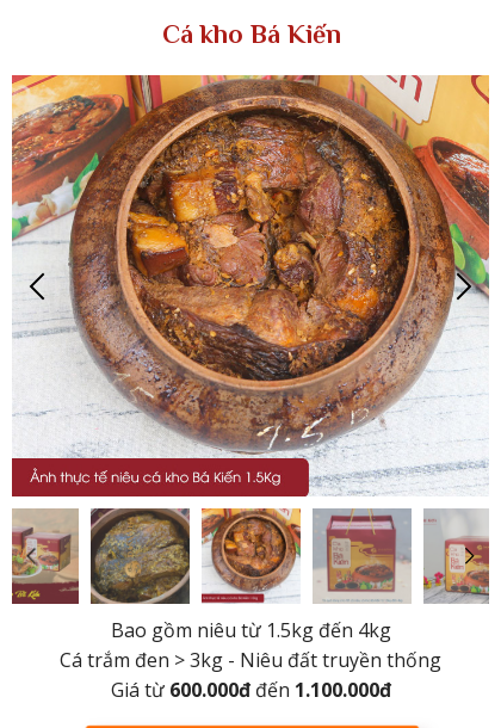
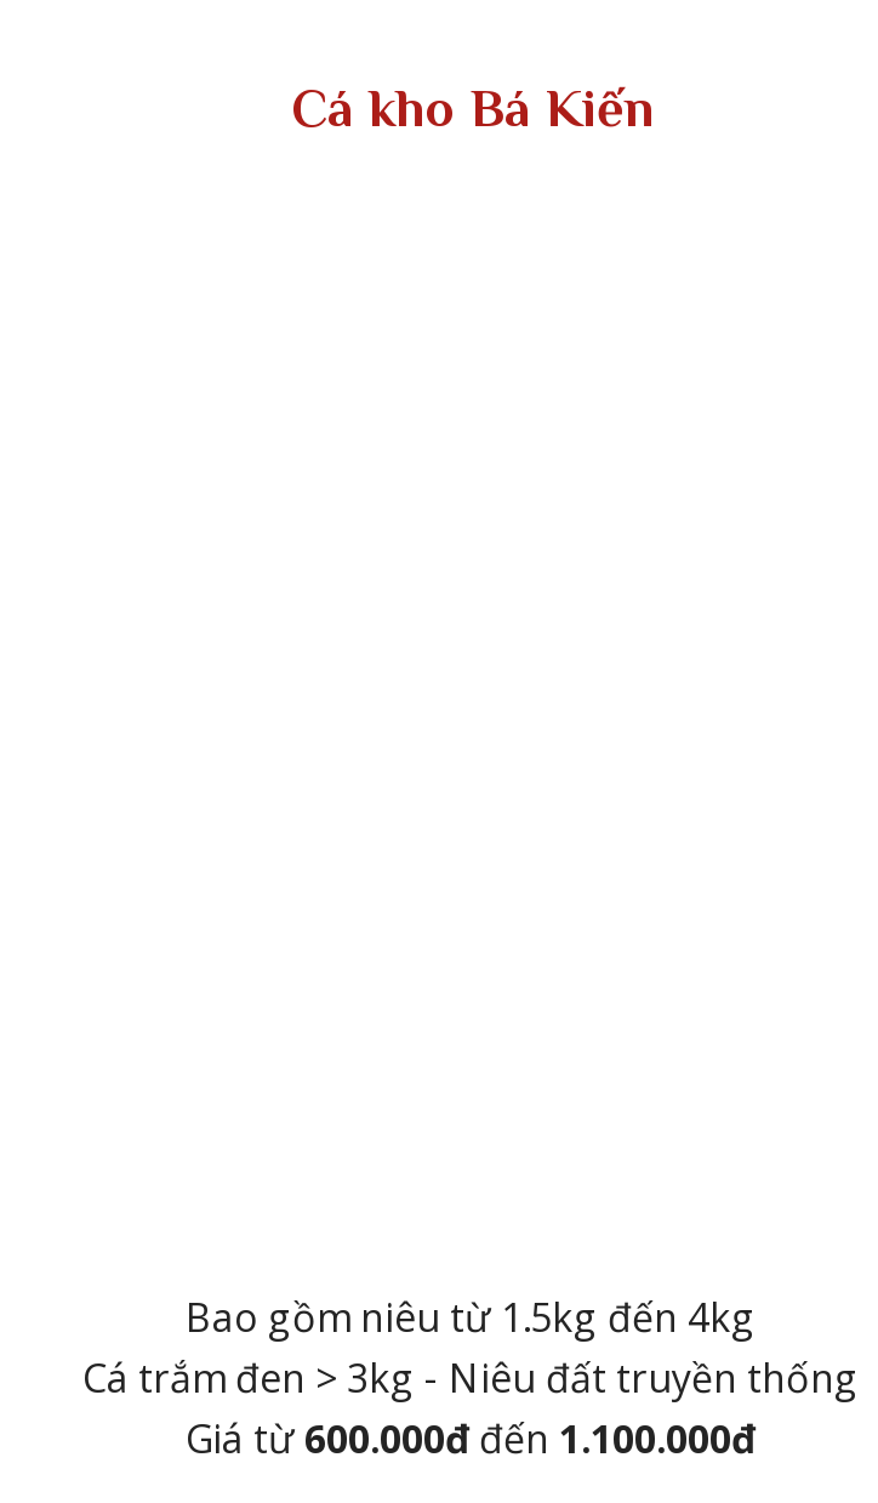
[11,74,490,498] [image] -> none
[11,507,80,605] [image] -> none
[89,507,191,605] [image] -> none
[200,507,302,605] [image] -> none
[313,507,413,604] [image] -> none
[422,508,490,604] [image] -> none

